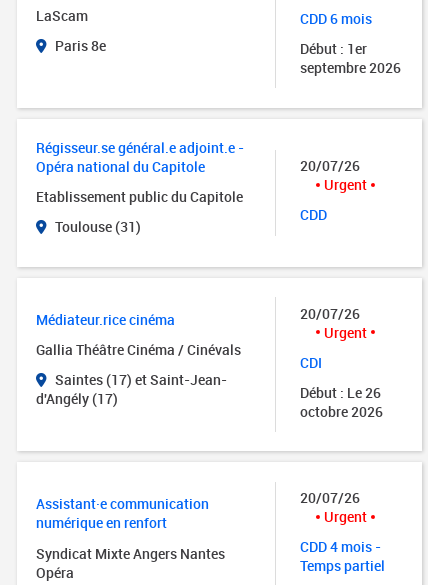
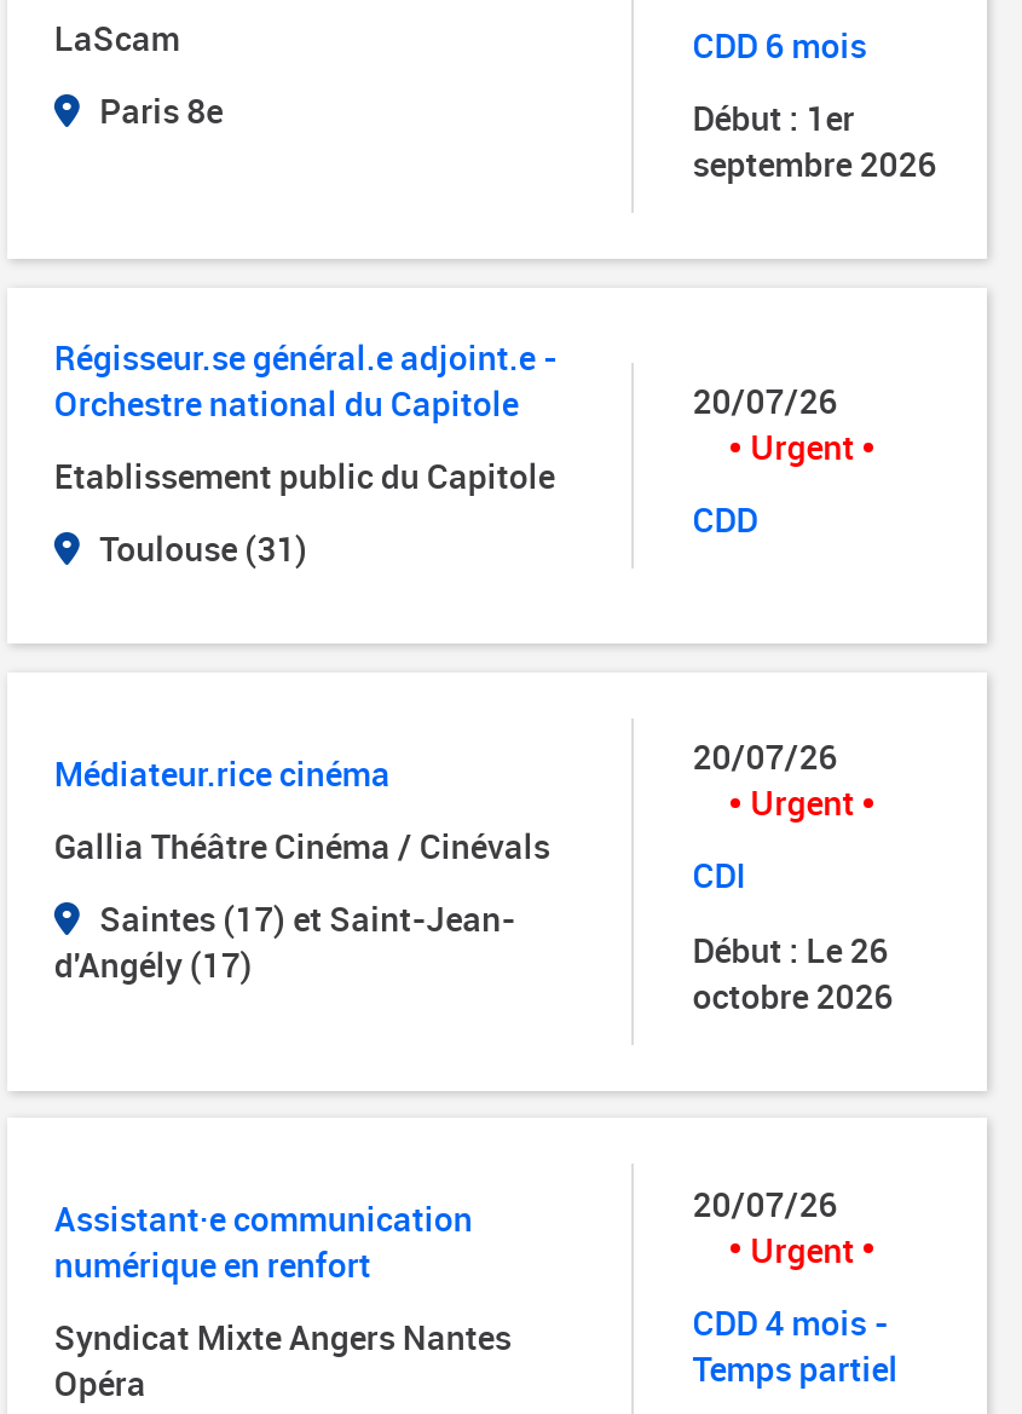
[36,157,205,176] Opéra national du Capitole -> [54,379,519,425] Orchestre national du Capitole

